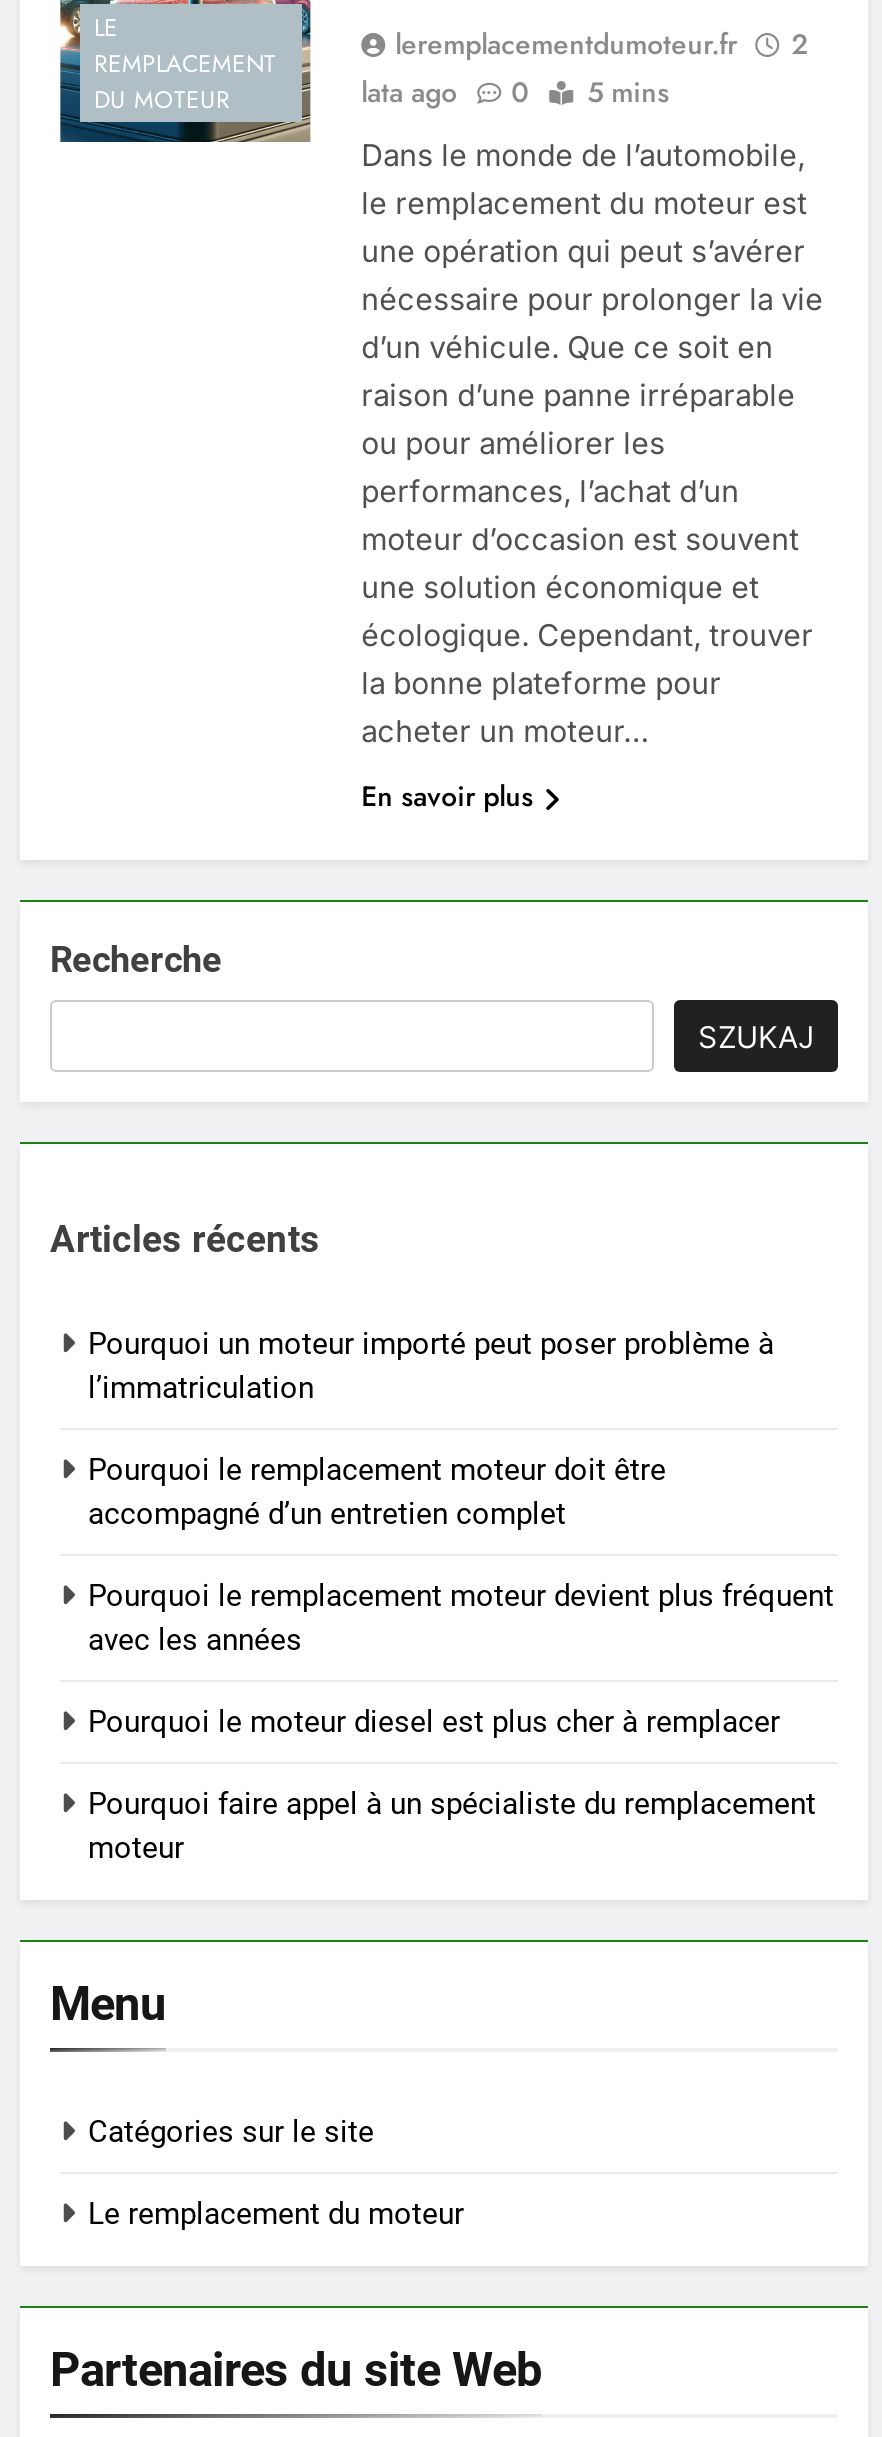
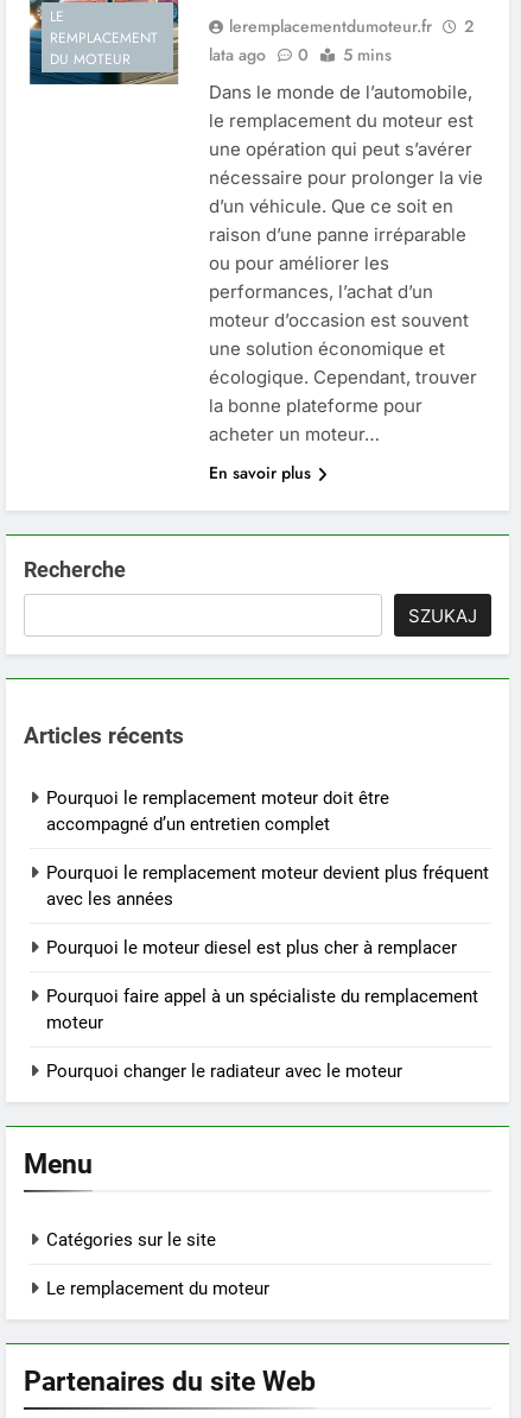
[88,1327,774,1407] Pourquoi un moteur importé peut poser problème à | l’immatriculation -> none
moved [88,1453,834,1867] -> [46,788,489,1034]: Pourquoi le remplacement moteur doit être | accompagné d’un entretien complet | Pourquoi le remplacement moteur devient plus fréquent | avec les années | Pourquoi le moteur diesel est plus cher à remplacer | Pourquoi faire appel à un spécialiste du remplacement | moteur
none -> [46,1061,402,1082] Pourquoi changer le radiateur avec le moteur

